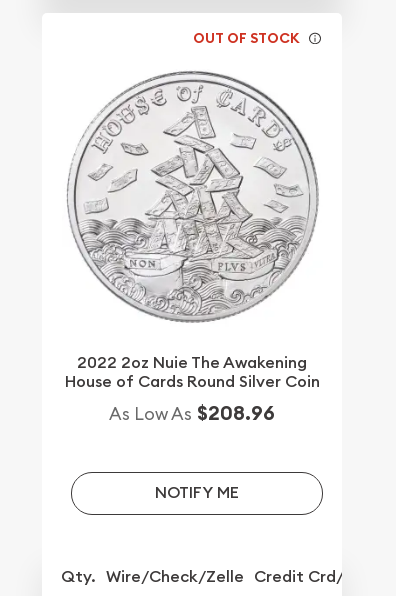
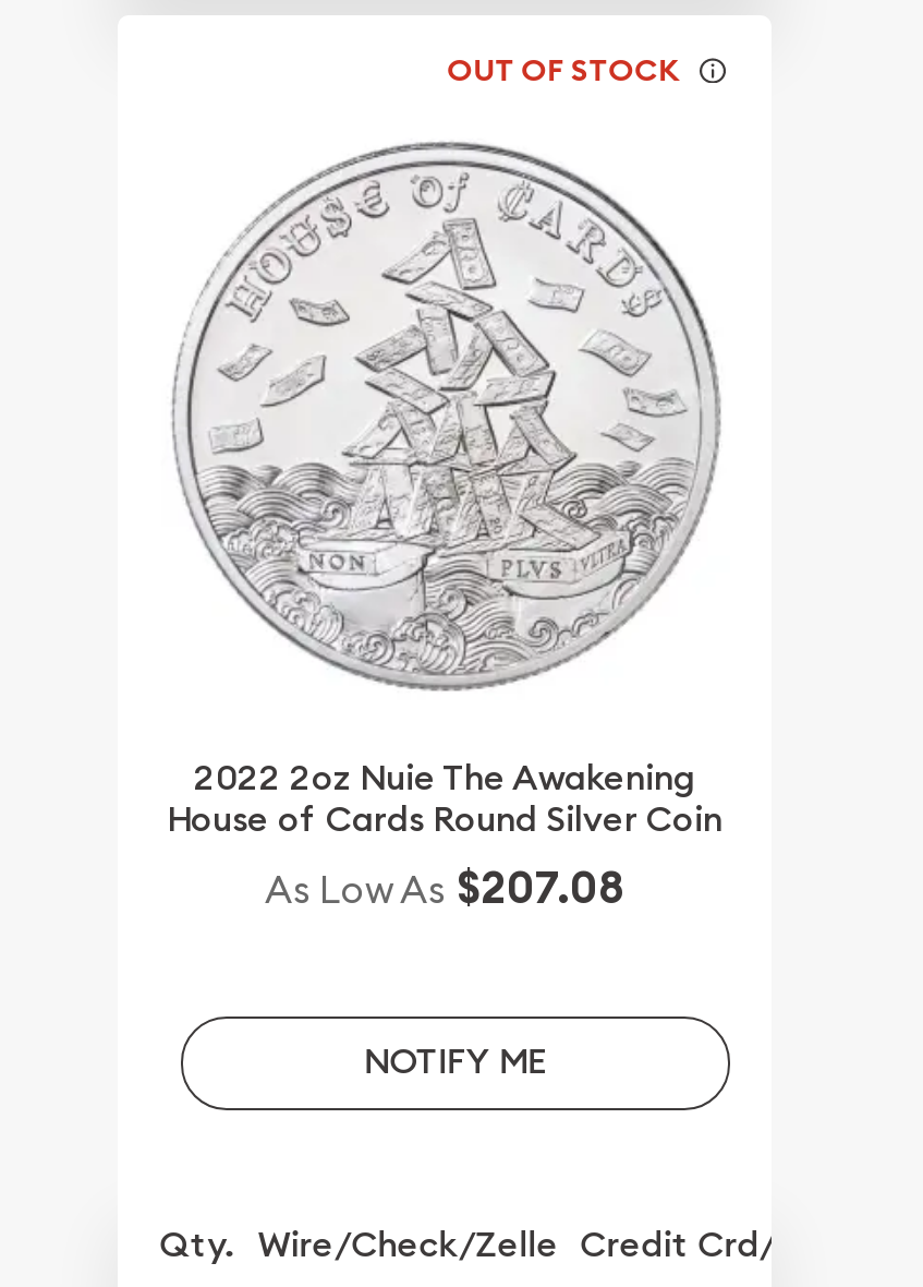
[109,400,275,426] As Low As $208.96 -> [265,859,624,916] As Low As $207.08

